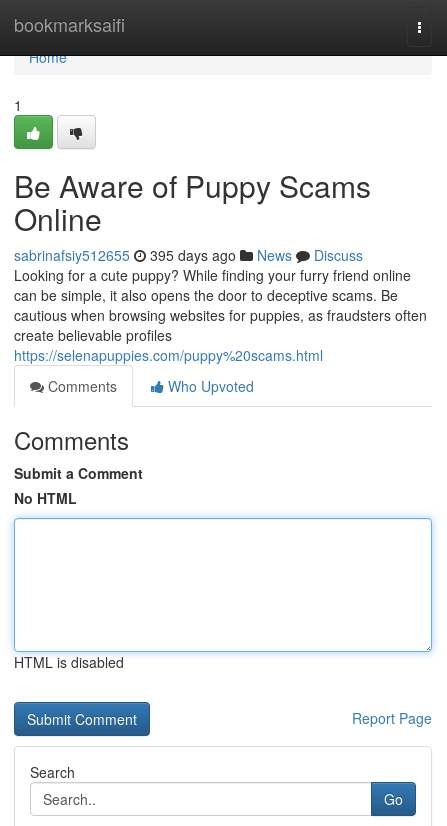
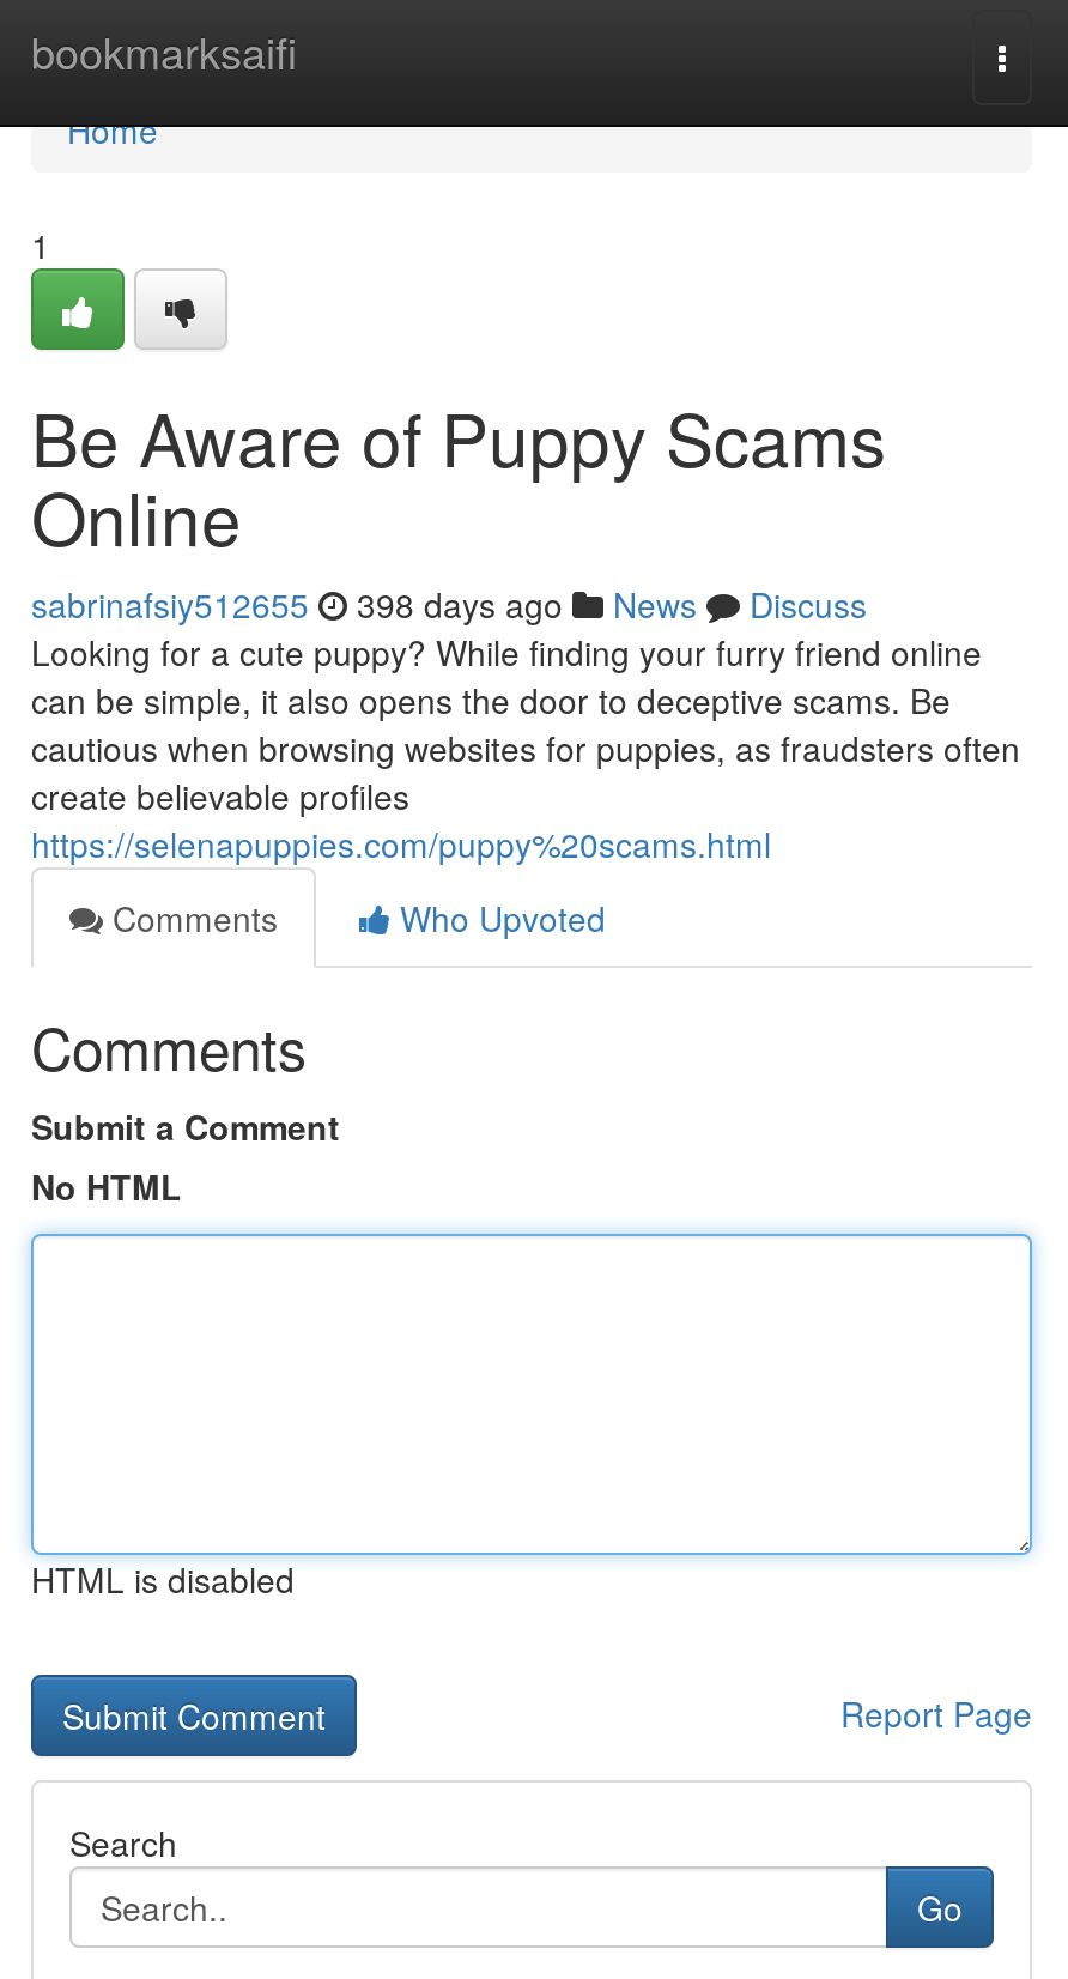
[14,245,363,265] sabrinafsiy512655 395 days ago News Discuss -> [31,580,867,628] sabrinafsiy512655 398 days ago News Discuss

